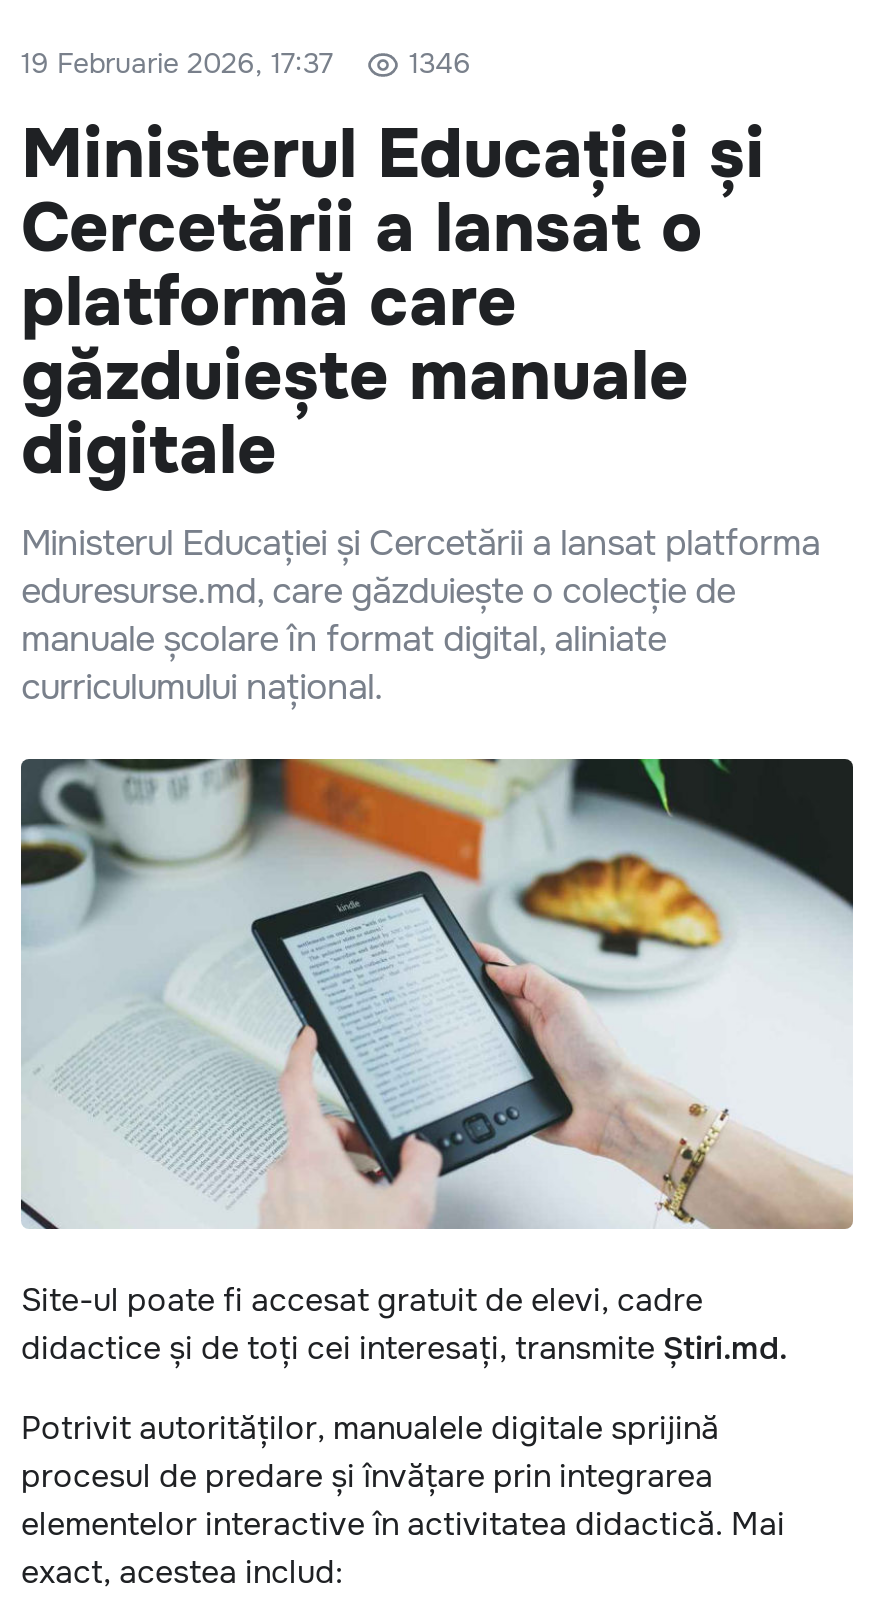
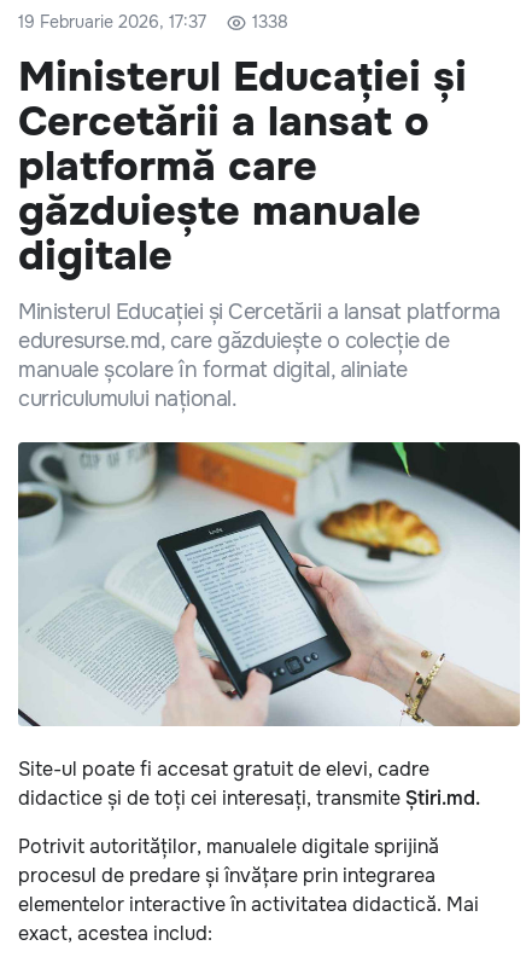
[409,46,471,82] 1346 -> [252,11,288,33] 1338

